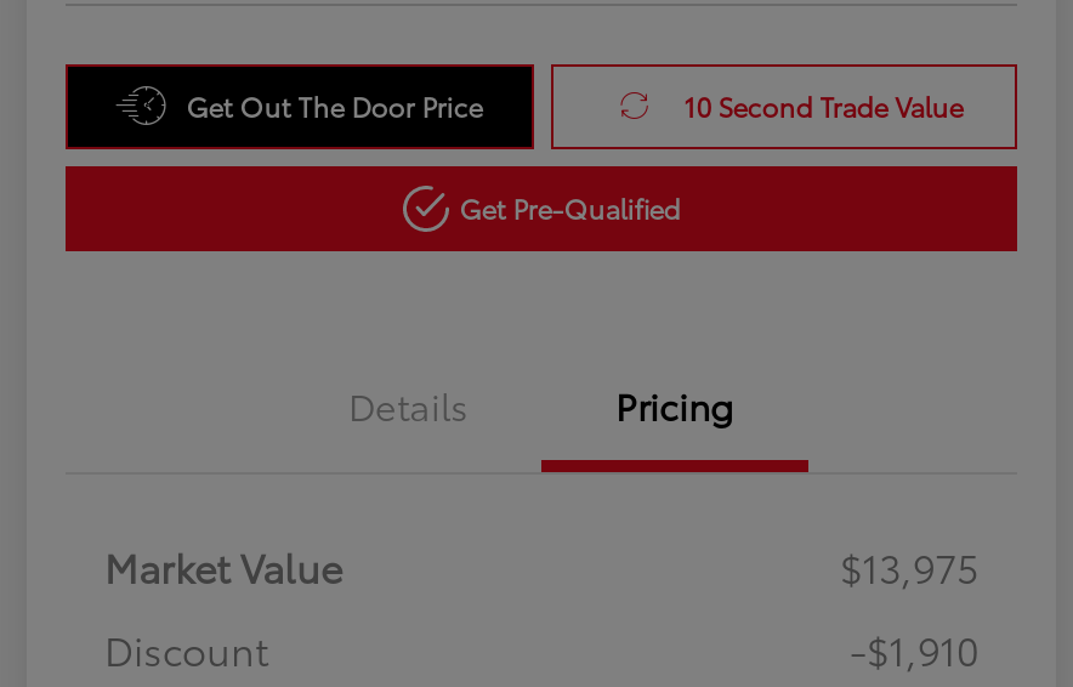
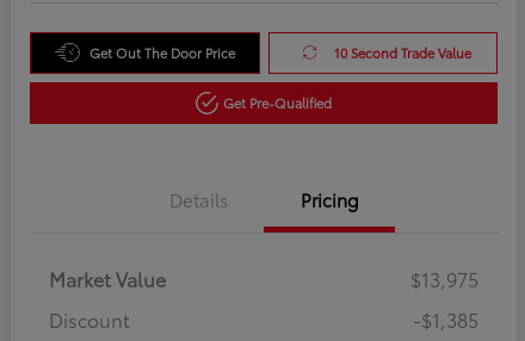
[850,620,978,676] -$1,910 -> [413,305,478,332] -$1,385

